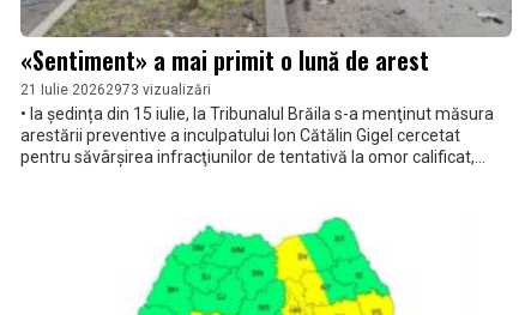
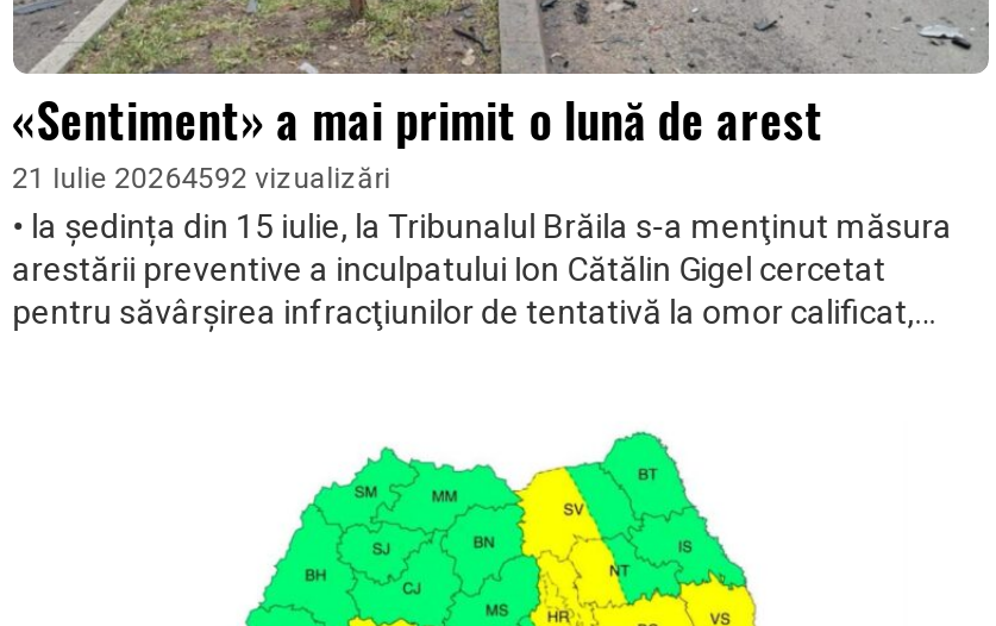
[20,82,211,99] 21 Iulie 20262973 vizualizări -> [12,163,391,196] 21 Iulie 20264592 vizualizări

